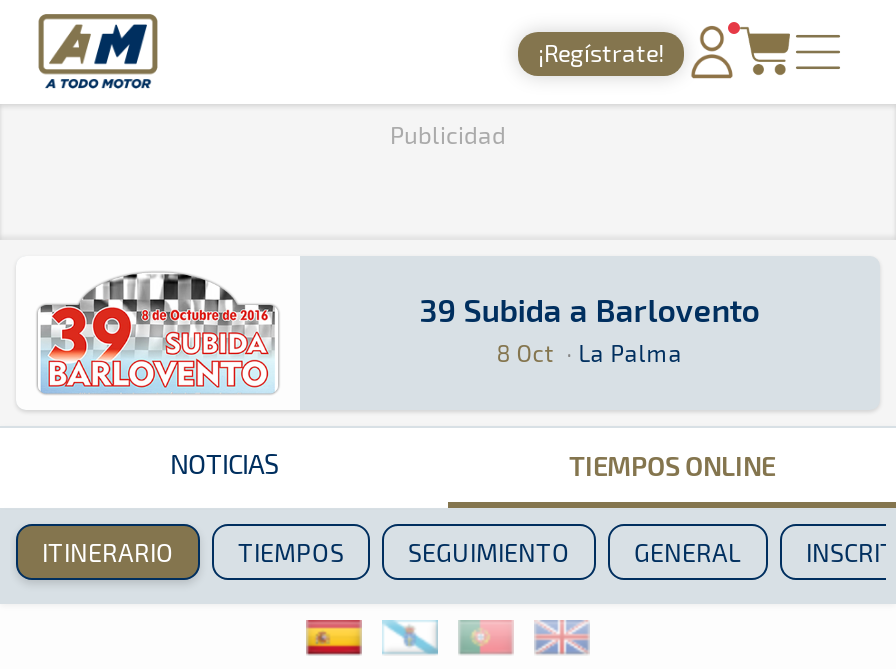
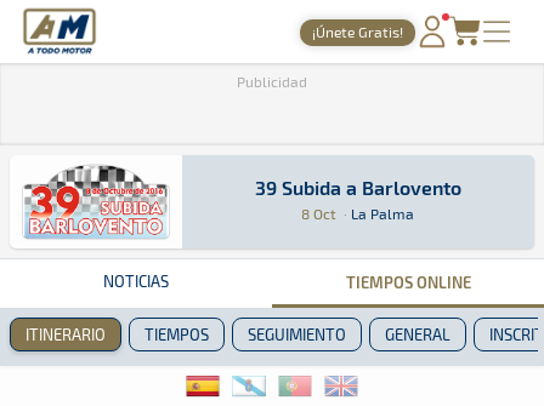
[538,38,664,66] ¡Regístrate! -> [312,23,403,40] ¡Únete Gratis!

